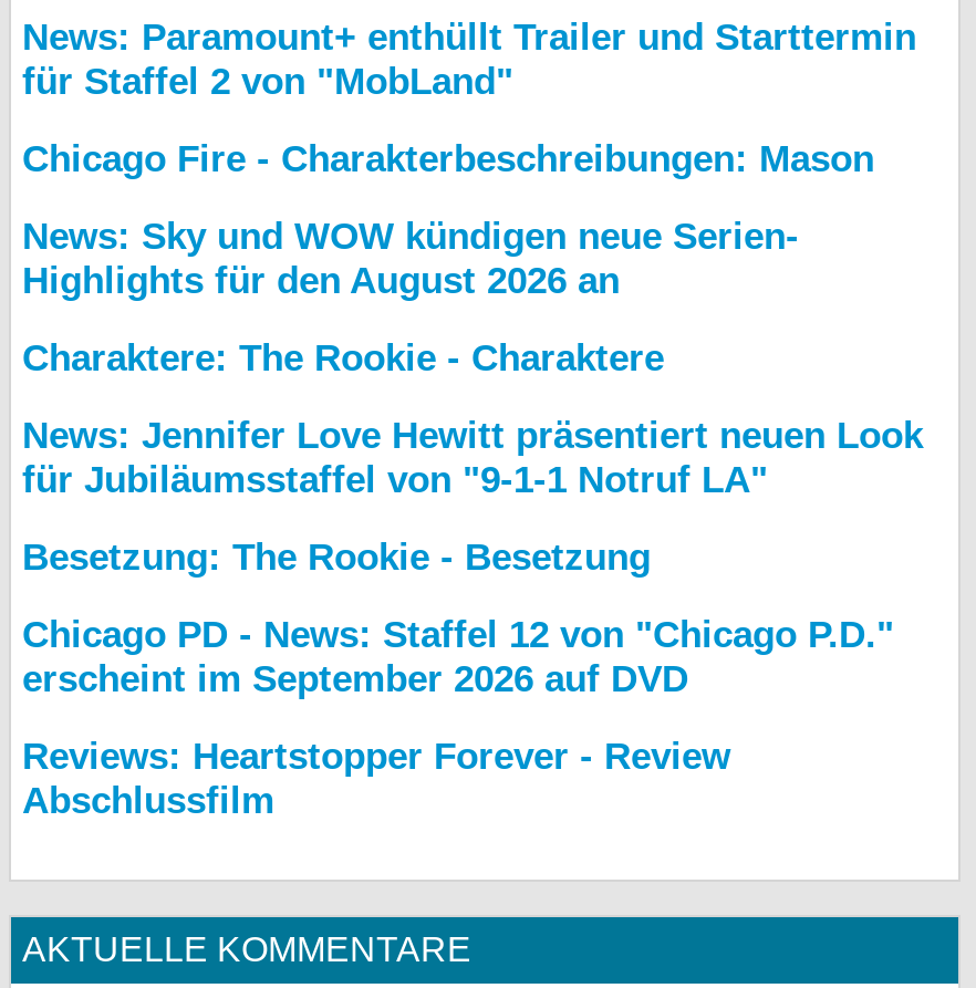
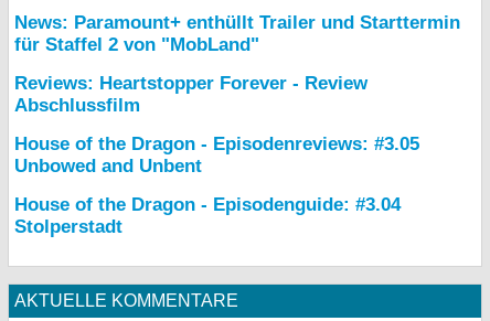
[22,138,923,700] Chicago Fire - Charakterbeschreibungen: Mason | News: Sky und WOW kündigen neue Serien- | Highlights für den August 2026 an | Charaktere: The Rookie - Charaktere | News: Jennifer Love Hewitt präsentiert neuen Look | für Jubiläumsstaffel von "9-1-1 Notruf LA" | Besetzung: The Rookie - Besetzung | Chicago PD - News: Staffel 12 von "Chicago P.D." | erscheint im September 2026 auf DVD -> none
moved [22,736,730,822] -> [14,73,367,116]: Reviews: Heartstopper Forever - Review | Abschlussfilm
none -> [14,133,419,237] House of the Dragon - Episodenreviews: #3.05 | Unbowed and Unbent | House of the Dragon - Episodenguide: #3.04 | Stolperstadt

